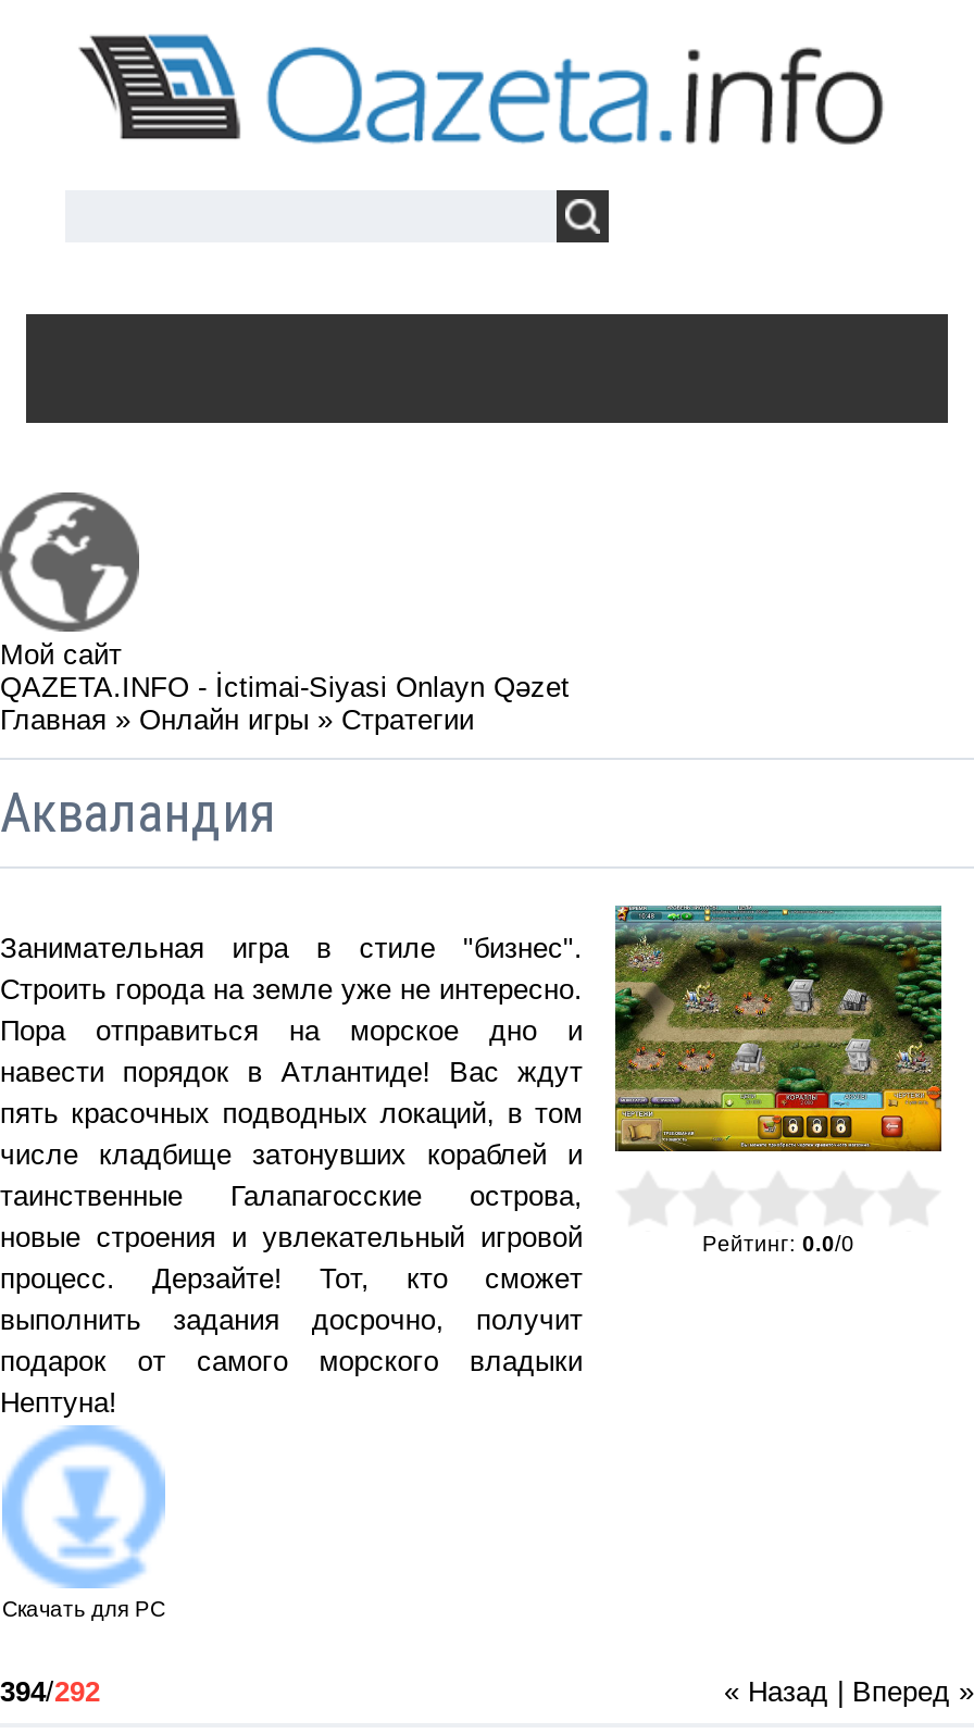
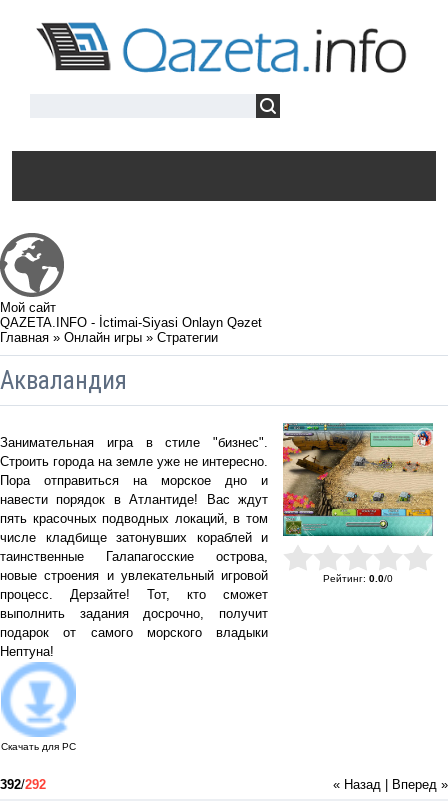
[613,908,944,1153] [image] -> [282,424,434,537] [image]
[0,1676,100,1708] 394/292 -> [0,777,46,792] 392/292

